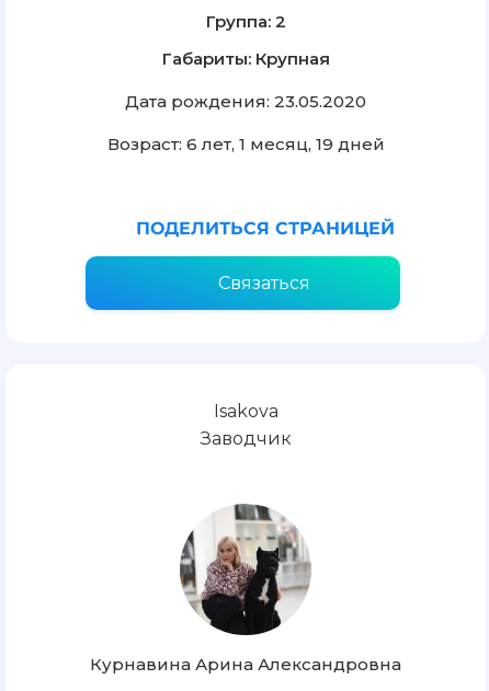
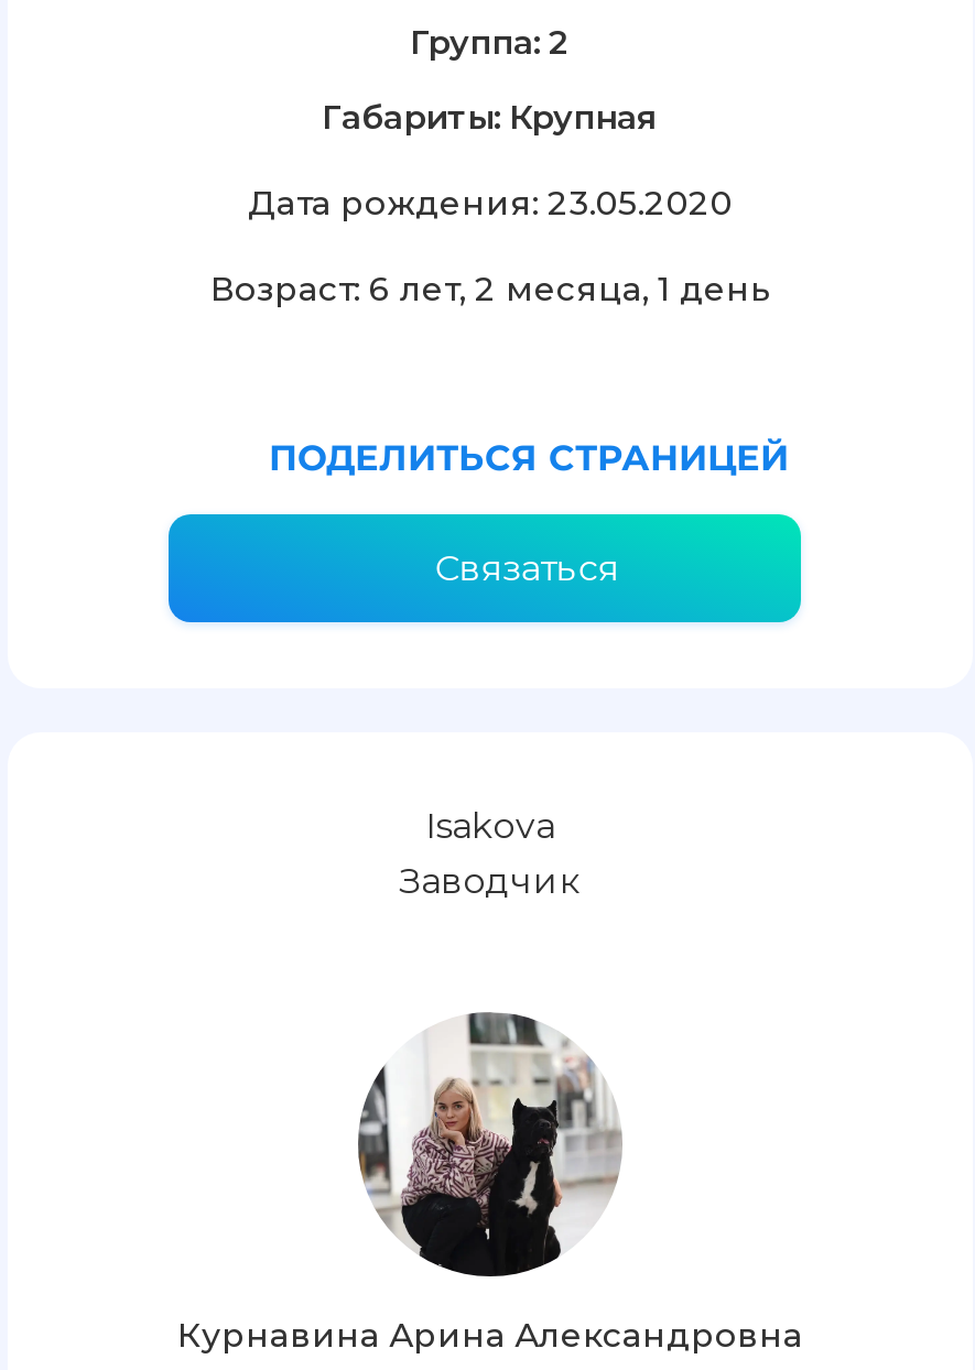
[107,133,384,154] Возраст: 6 лет, 1 месяц, 19 дней -> [210,267,770,309] Возраст: 6 лет, 2 месяца, 1 день

